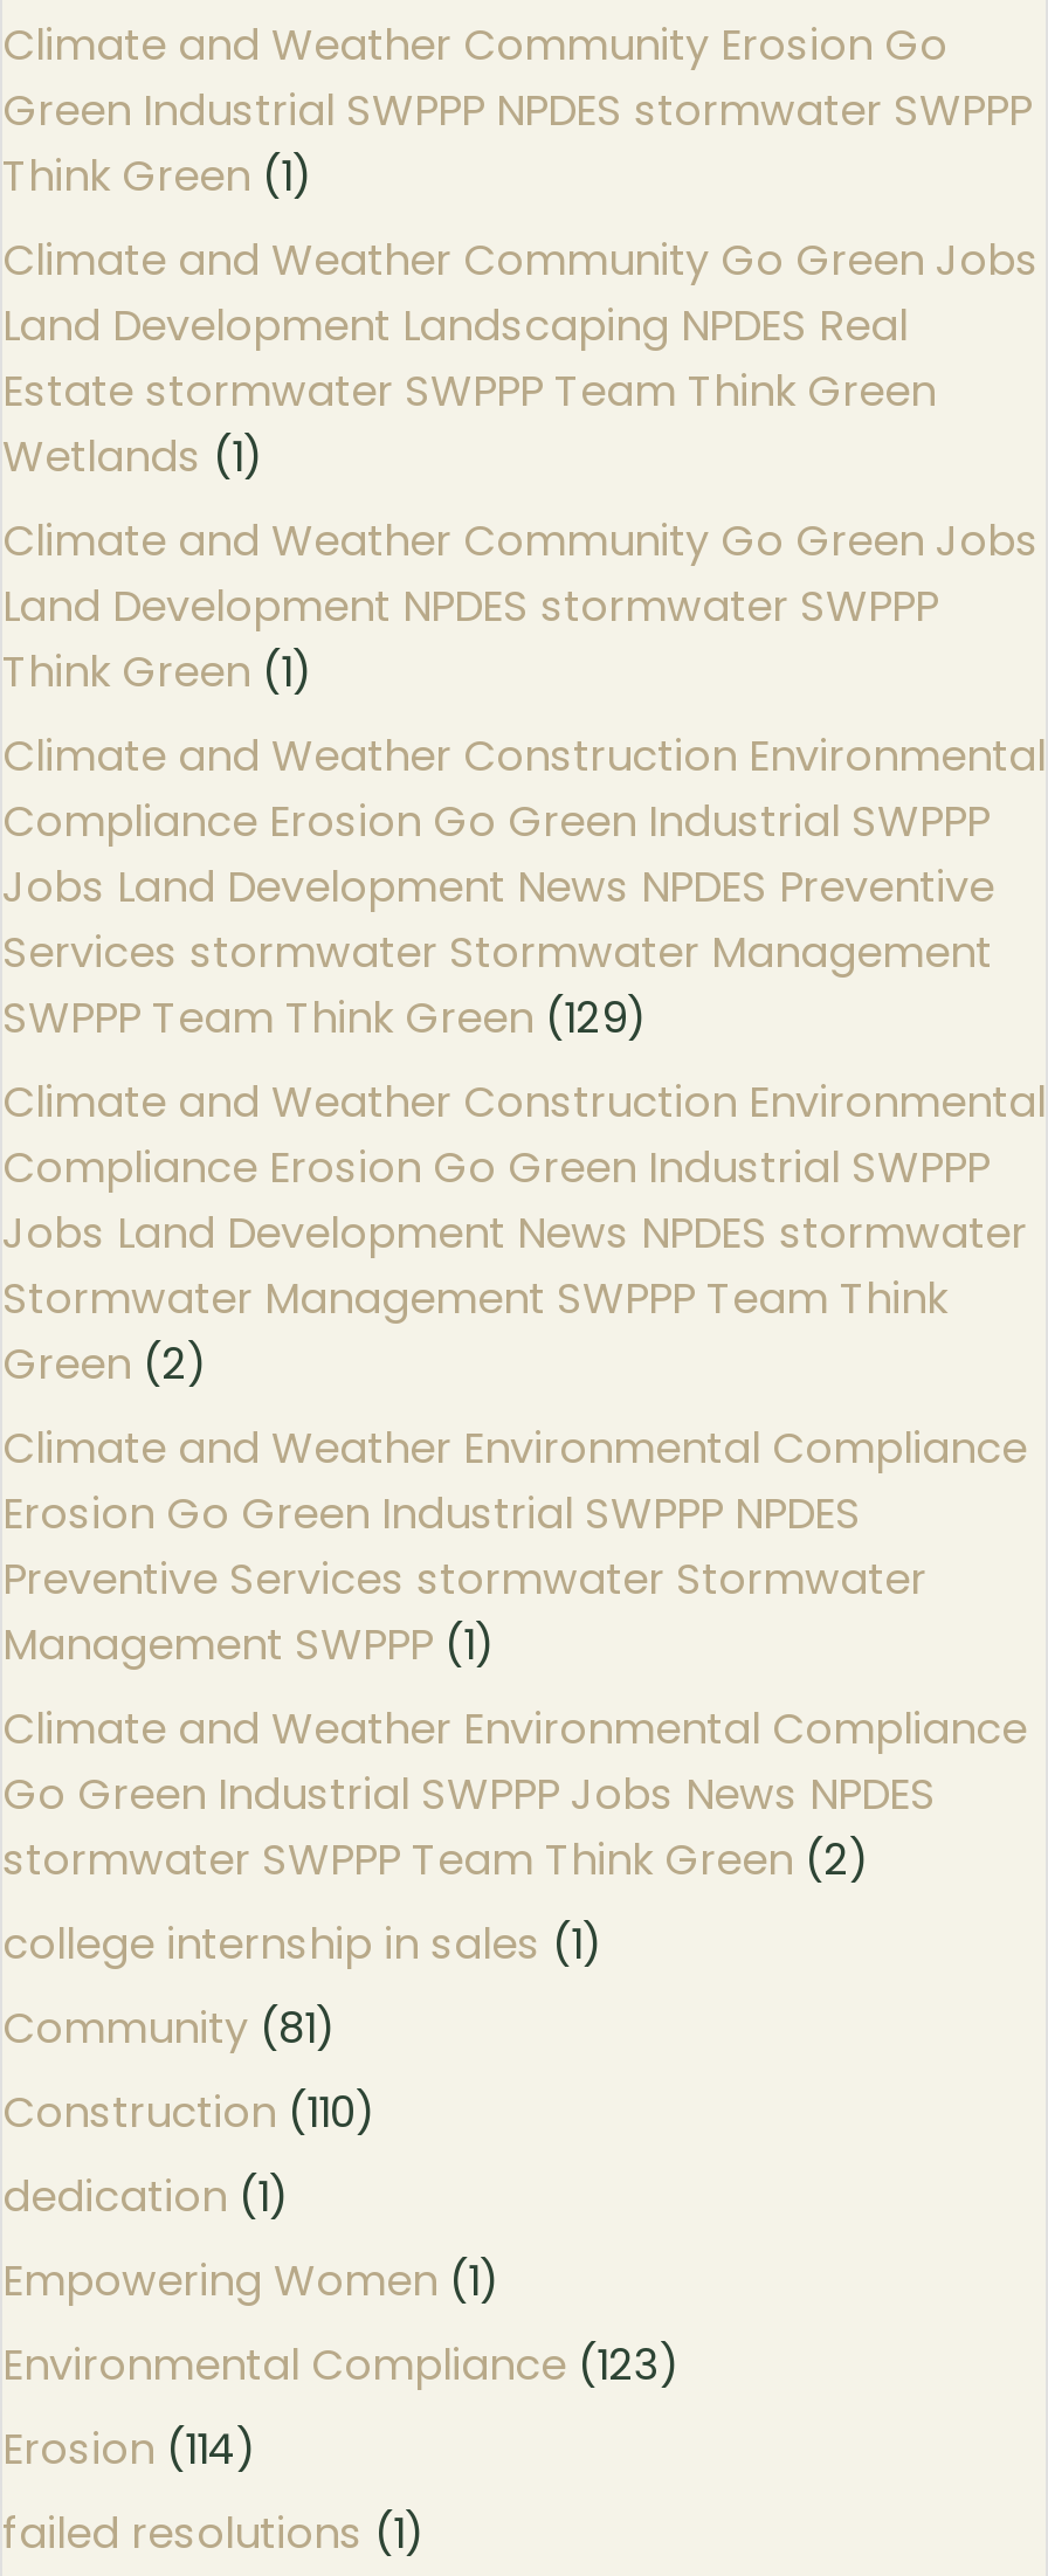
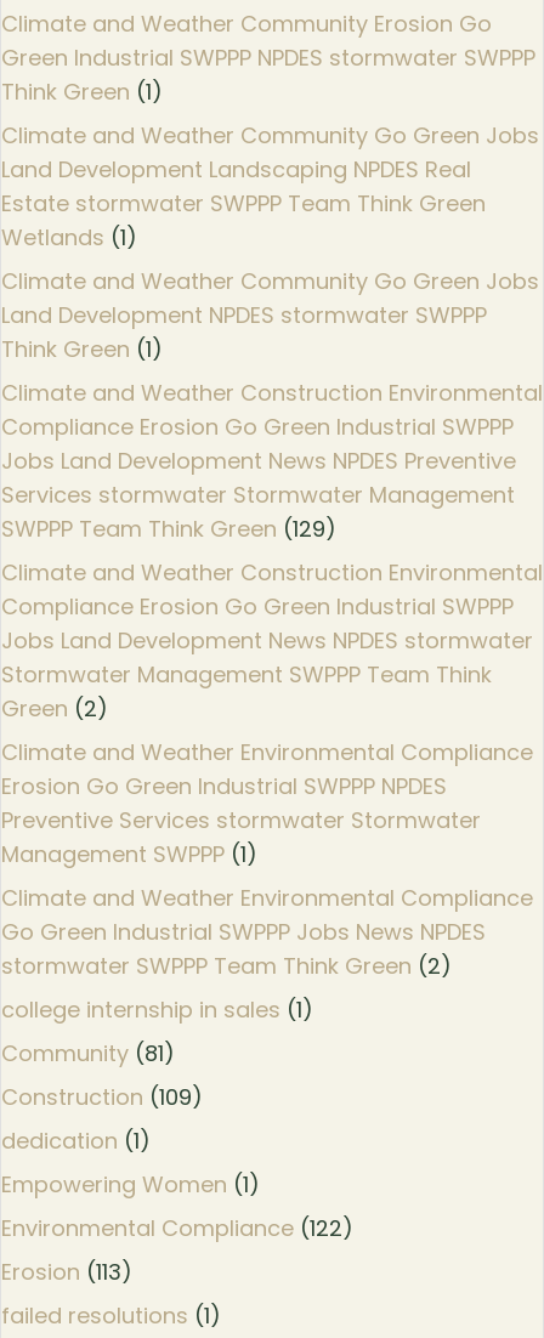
[2,2082,377,2140] Construction (110) -> [1,1081,203,1112] Construction (109)
[2,2334,681,2393] Environmental Compliance (123) -> [1,1213,353,1243] Environmental Compliance (122)
[2,2419,257,2477] Erosion (114) -> [1,1256,132,1287] Erosion (113)

